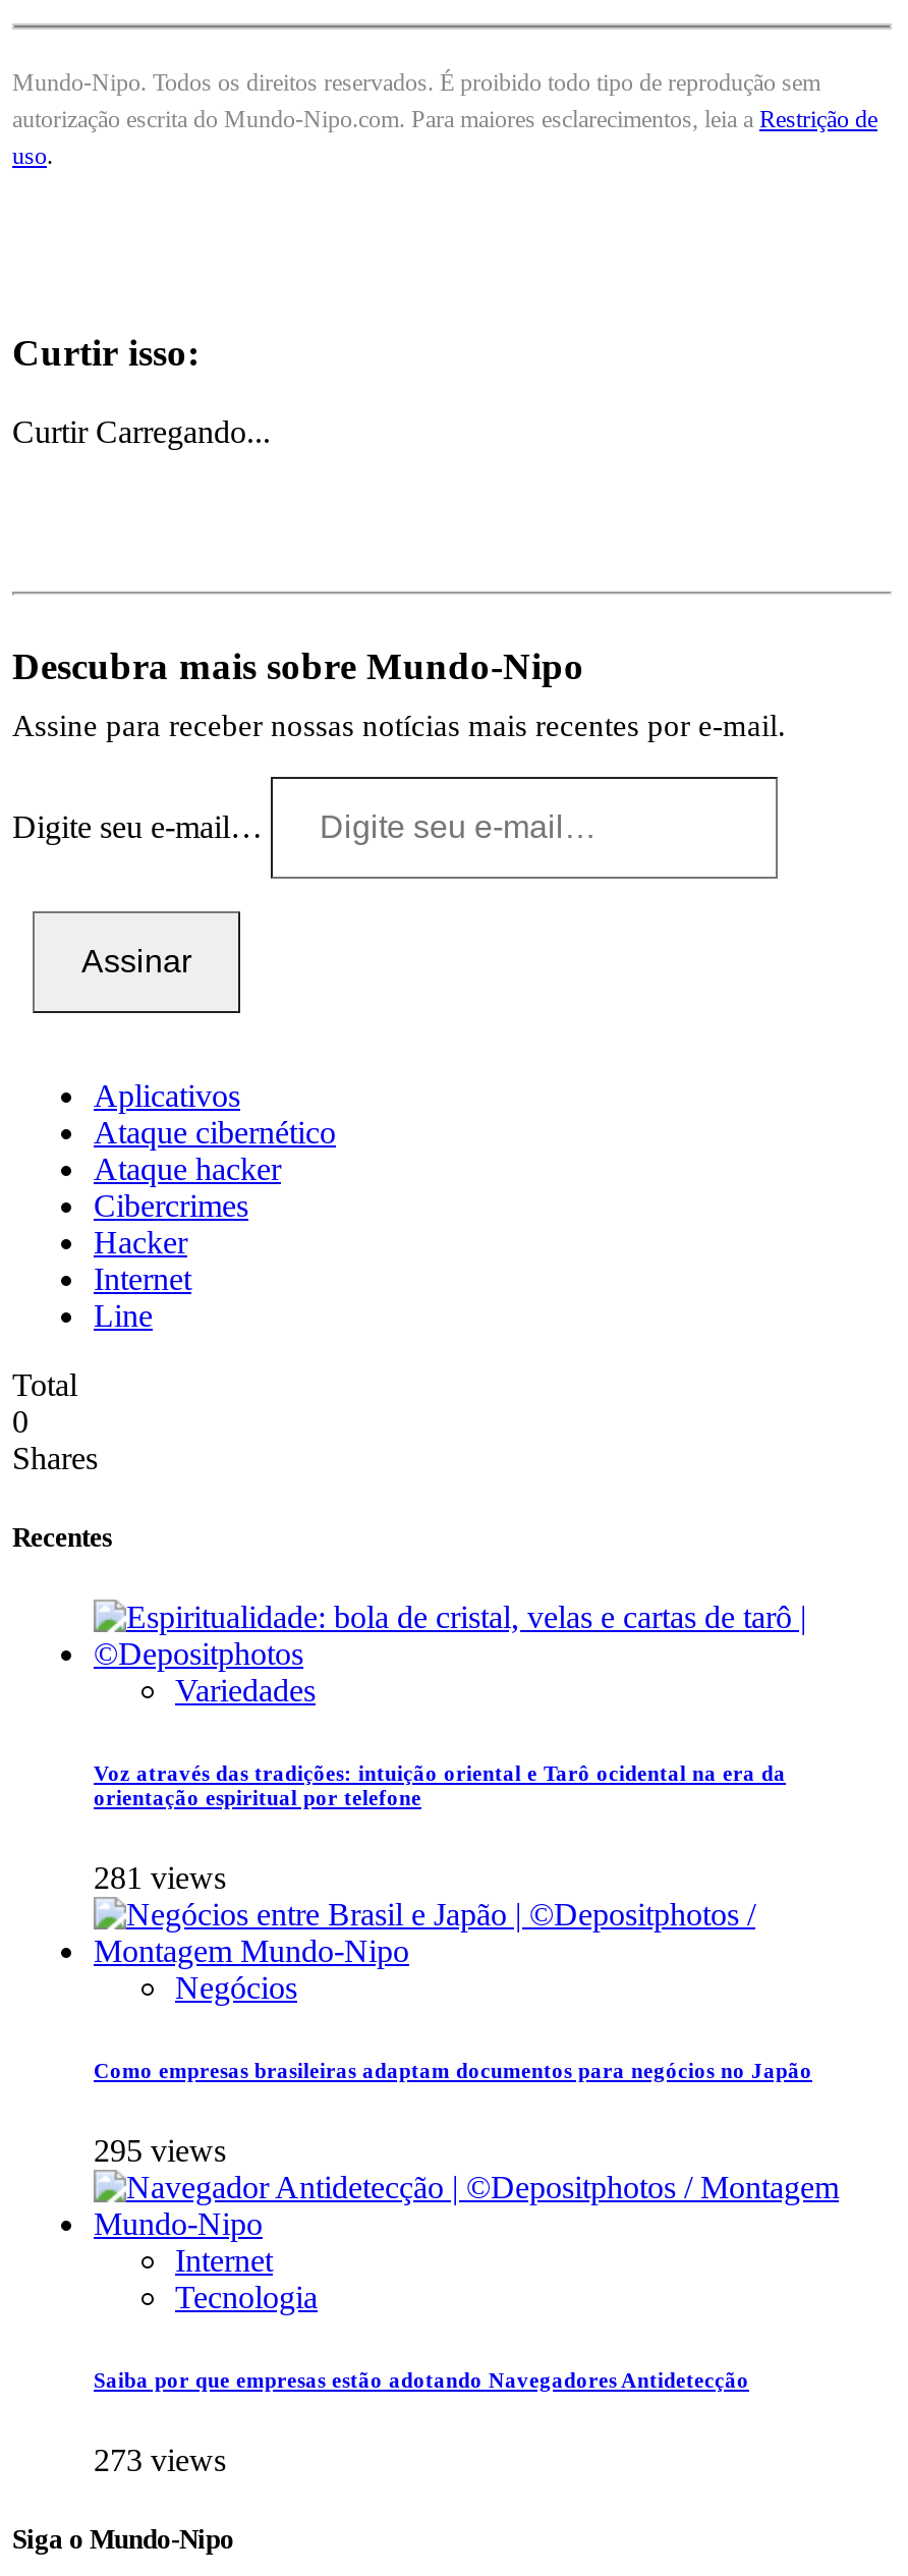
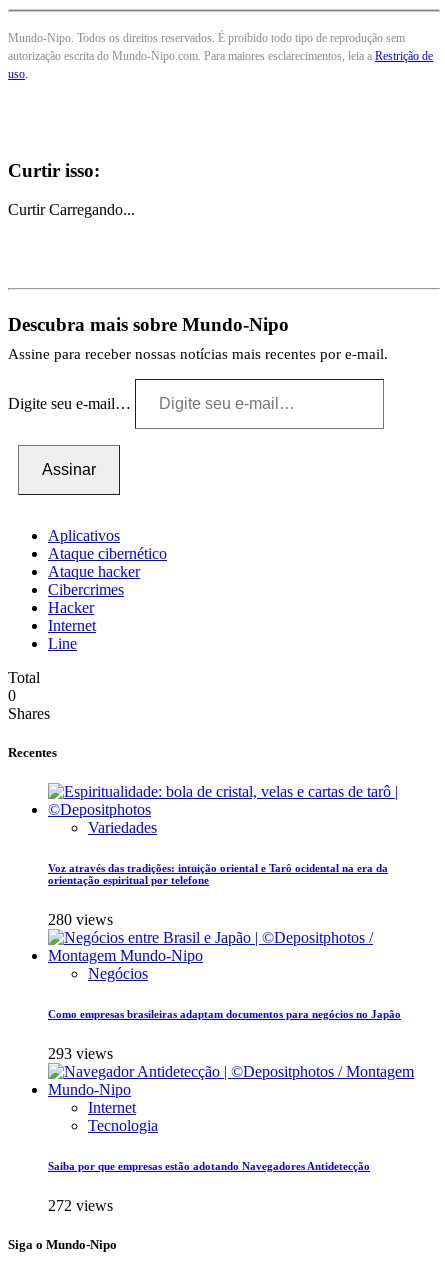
[94,1861,226,1896] 281 views -> [48,911,113,928] 280 views
[94,2134,226,2168] 295 views -> [48,1045,113,1062] 293 views
[94,2443,226,2478] 273 views -> [48,1197,113,1214] 272 views

